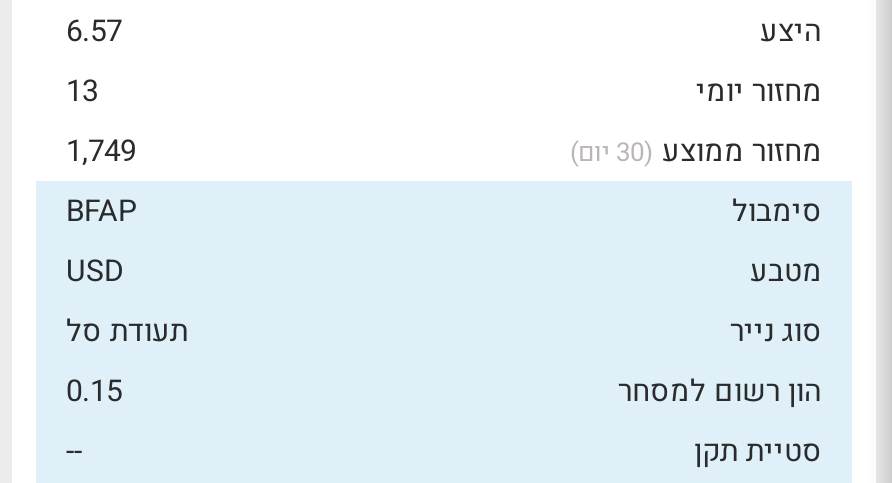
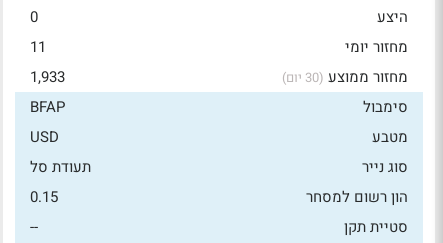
[66,9,122,53] 6.57 -> [30,6,38,28] 0
[66,69,98,113] 13 -> [30,36,46,58] 11
[66,129,136,173] 1,749 -> [30,66,65,88] 1,933

